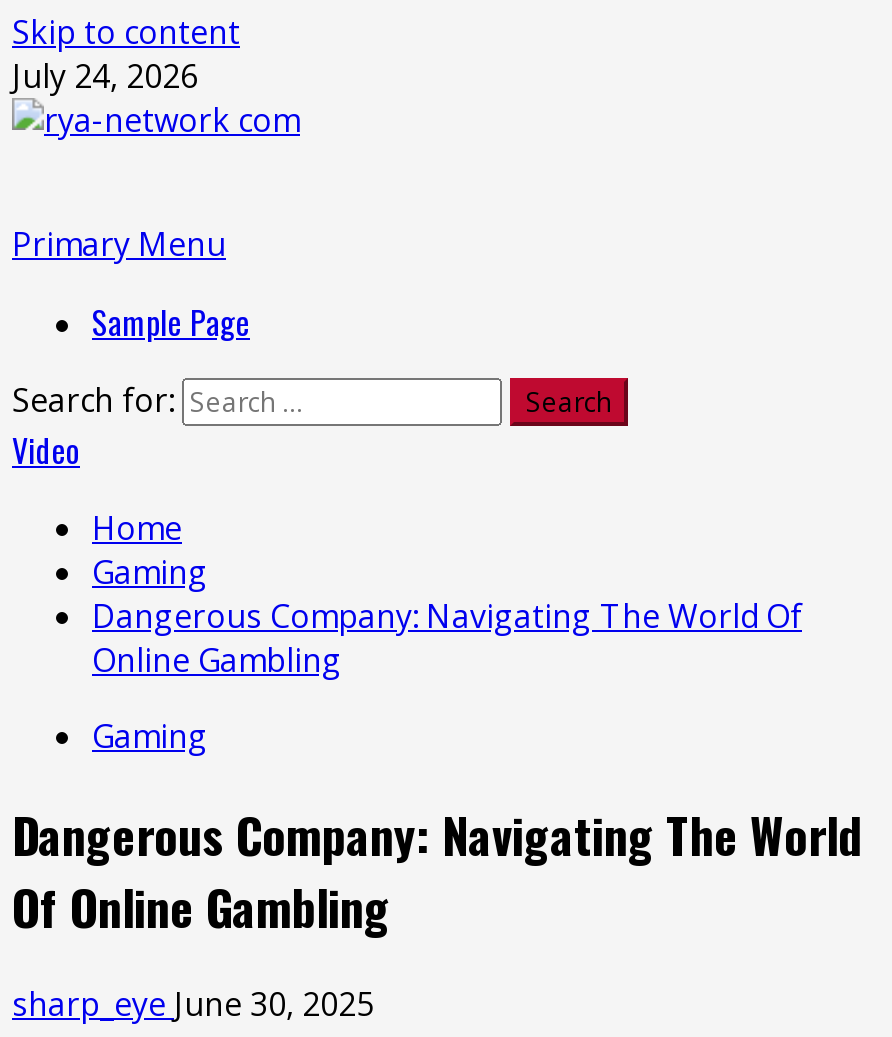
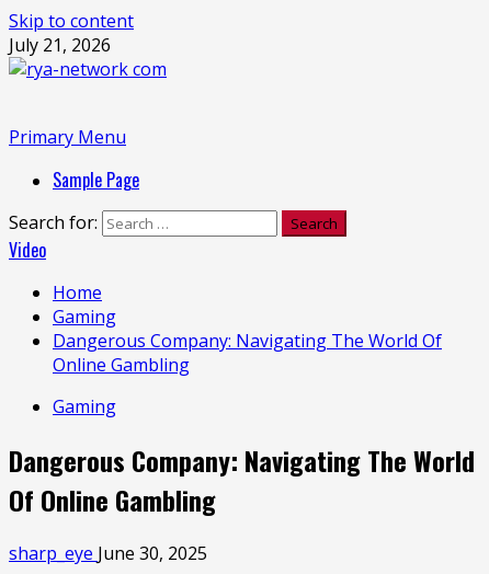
[12,54,198,98] July 24, 2026 -> [9,33,111,57] July 21, 2026

